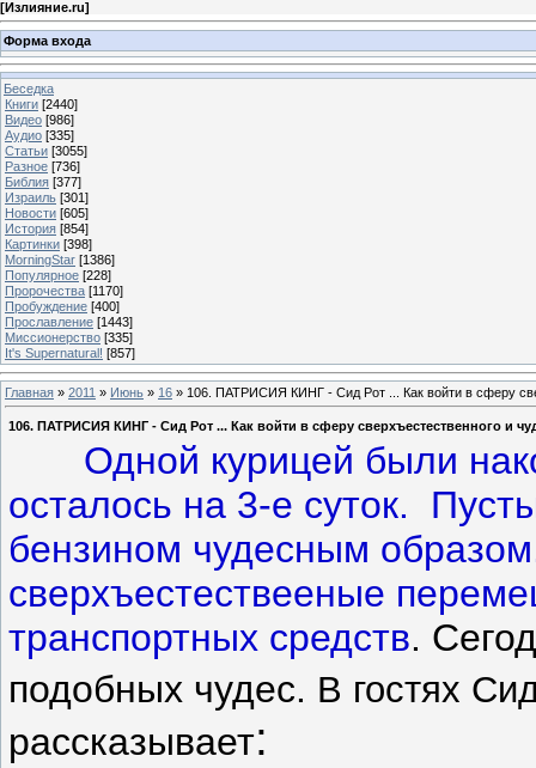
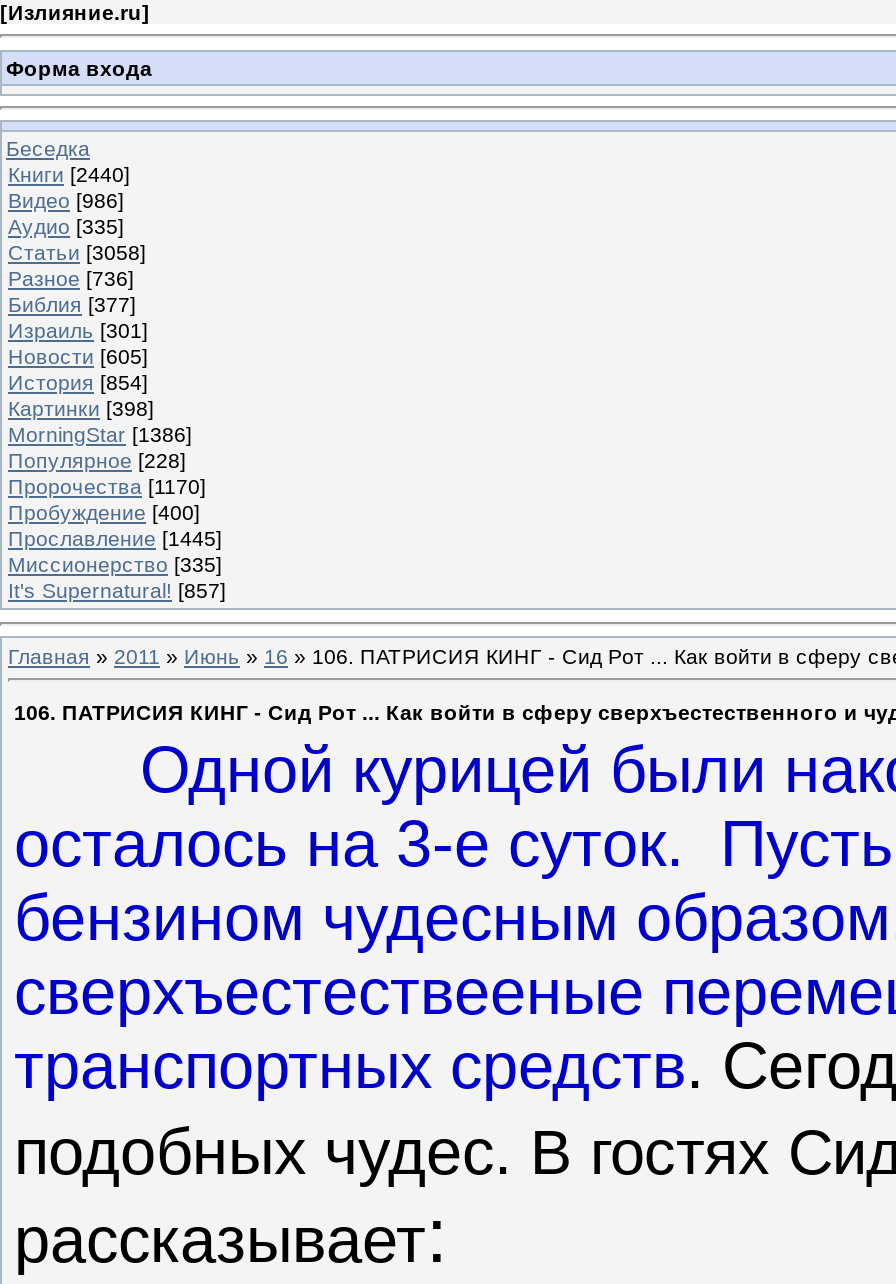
[5,144,87,158] Статьи [3055] -> [8,241,146,265] Статьи [3058]
[5,315,133,329] Прославление [1443] -> [8,527,222,551] Прославление [1445]

